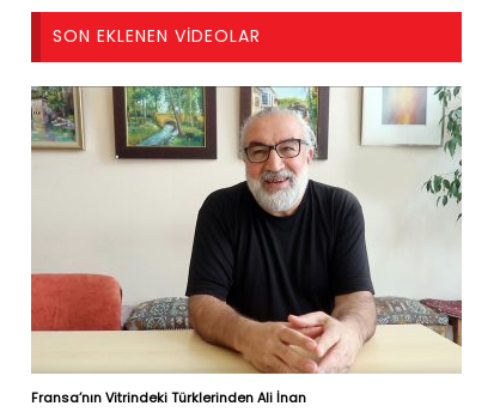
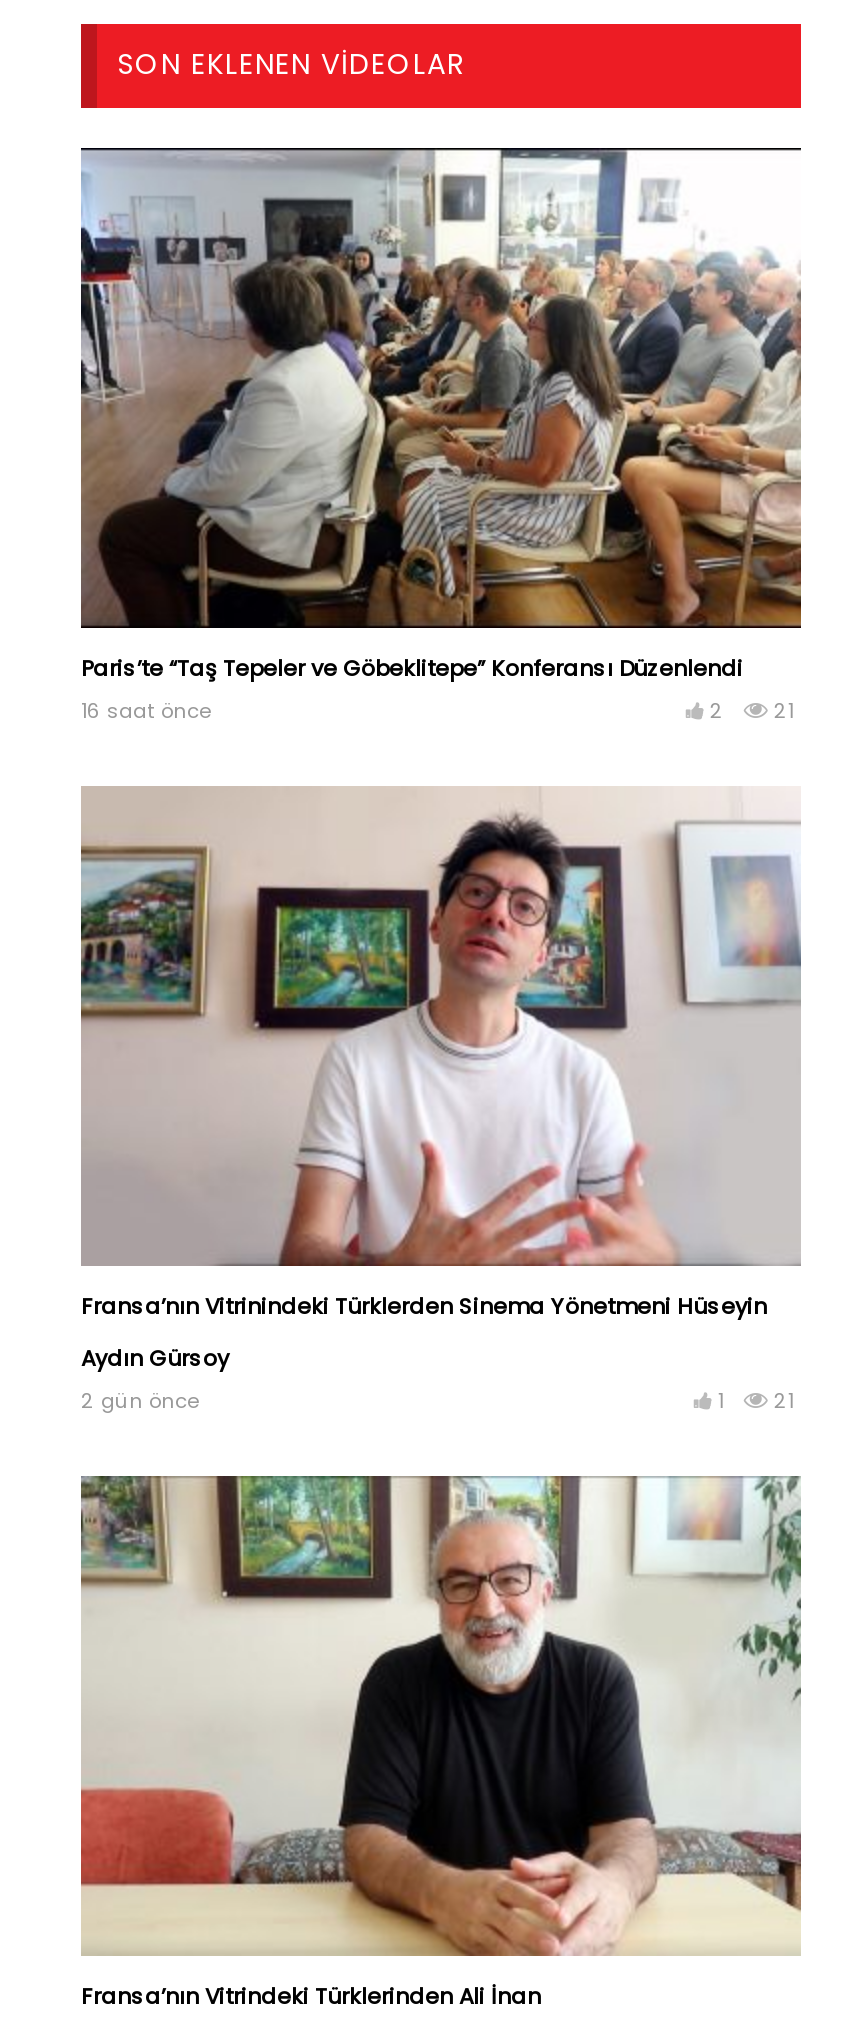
none -> [79,146,803,727] [image] | Paris’te “Taş Tepeler ve Göbeklitepe” Konferansı Düzenlendi | 16 saat önce | 21 | 2
none -> [79,786,803,1417] [image] | Fransa’nın Vitrinindeki Türklerden Sinema Yönetmeni Hüseyin | Aydın Gürsoy | 2 gün önce | 21 | 1

